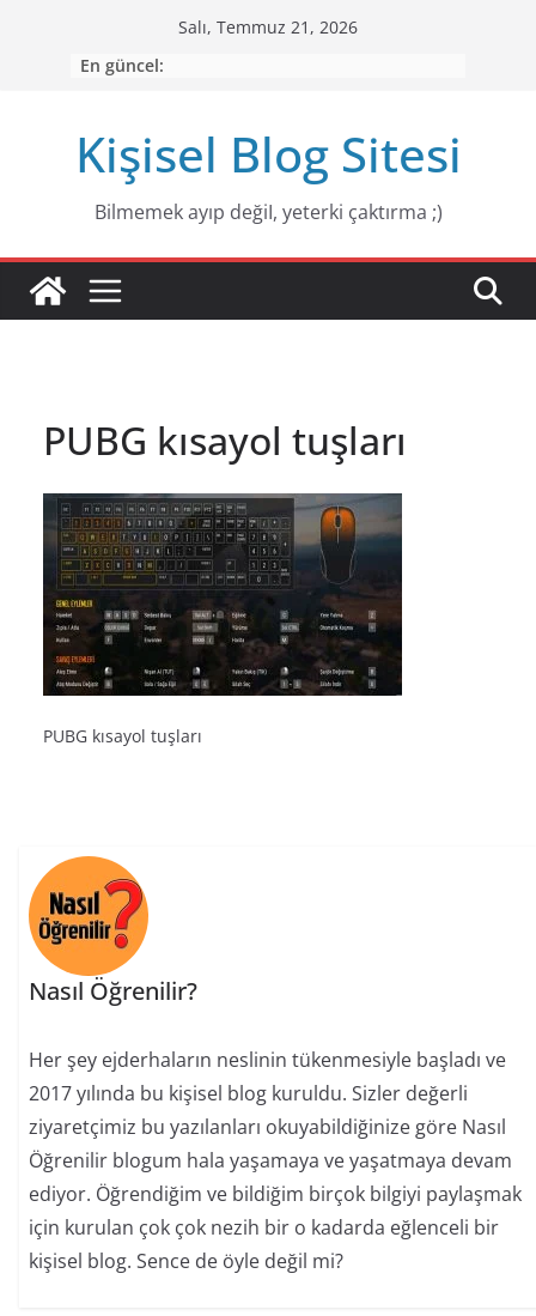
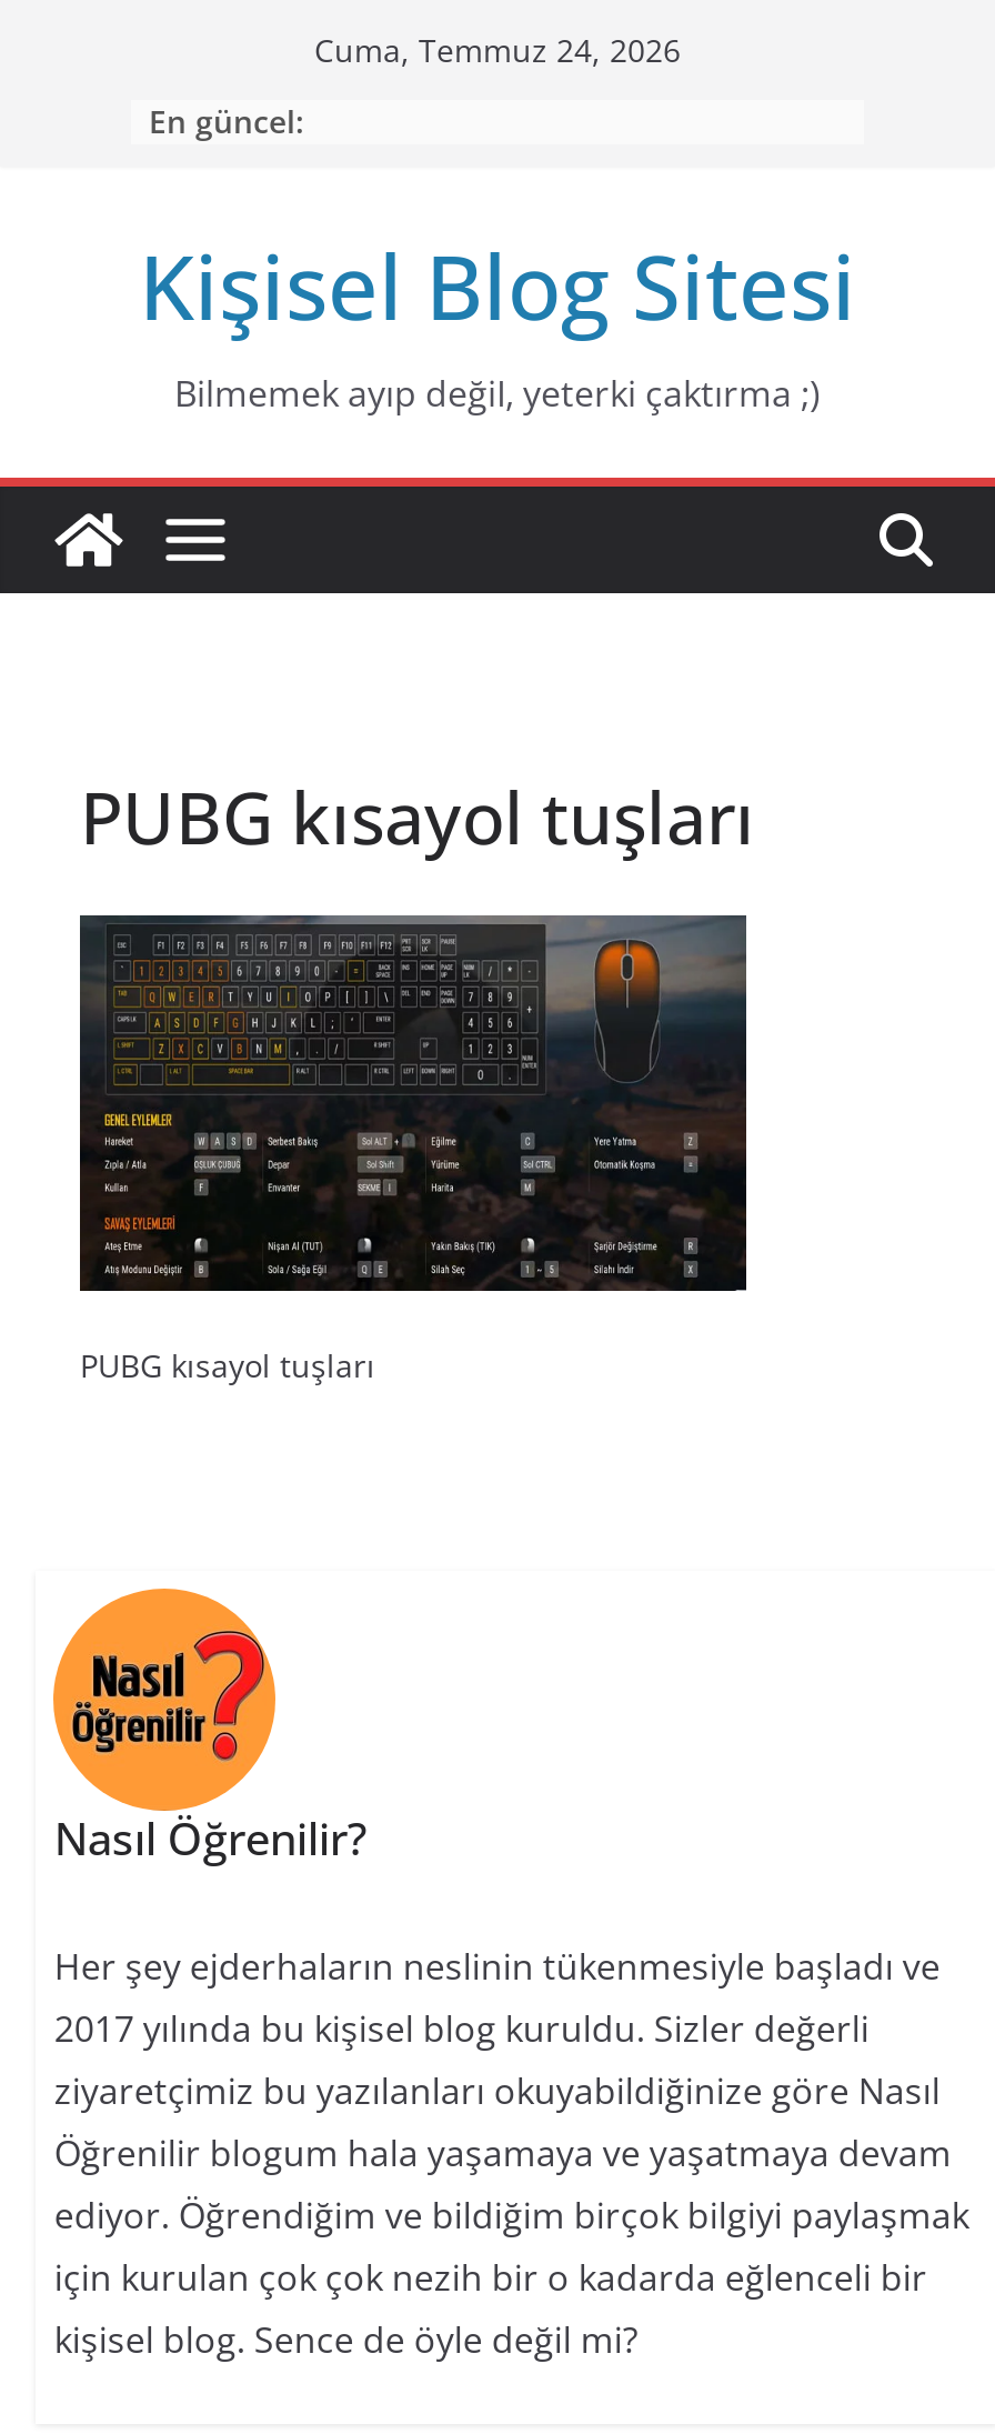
[178,16,358,38] Salı, Temmuz 21, 2026 -> [314,29,681,71] Cuma, Temmuz 24, 2026

